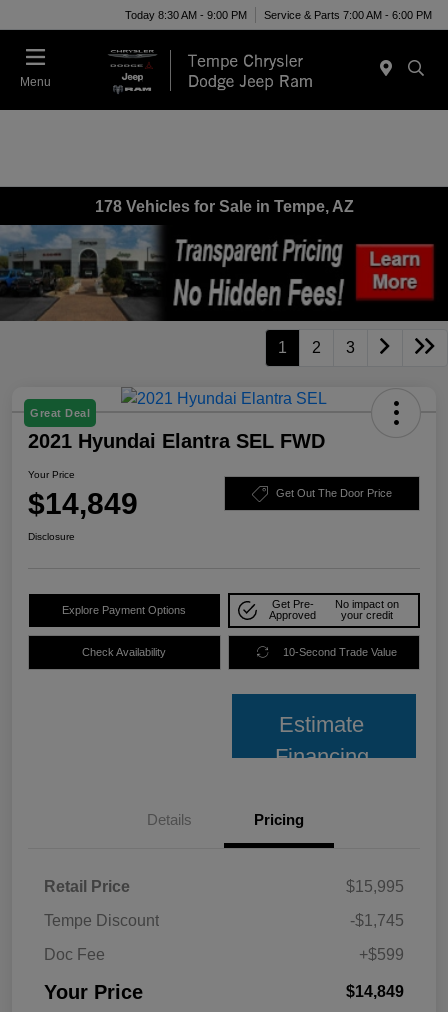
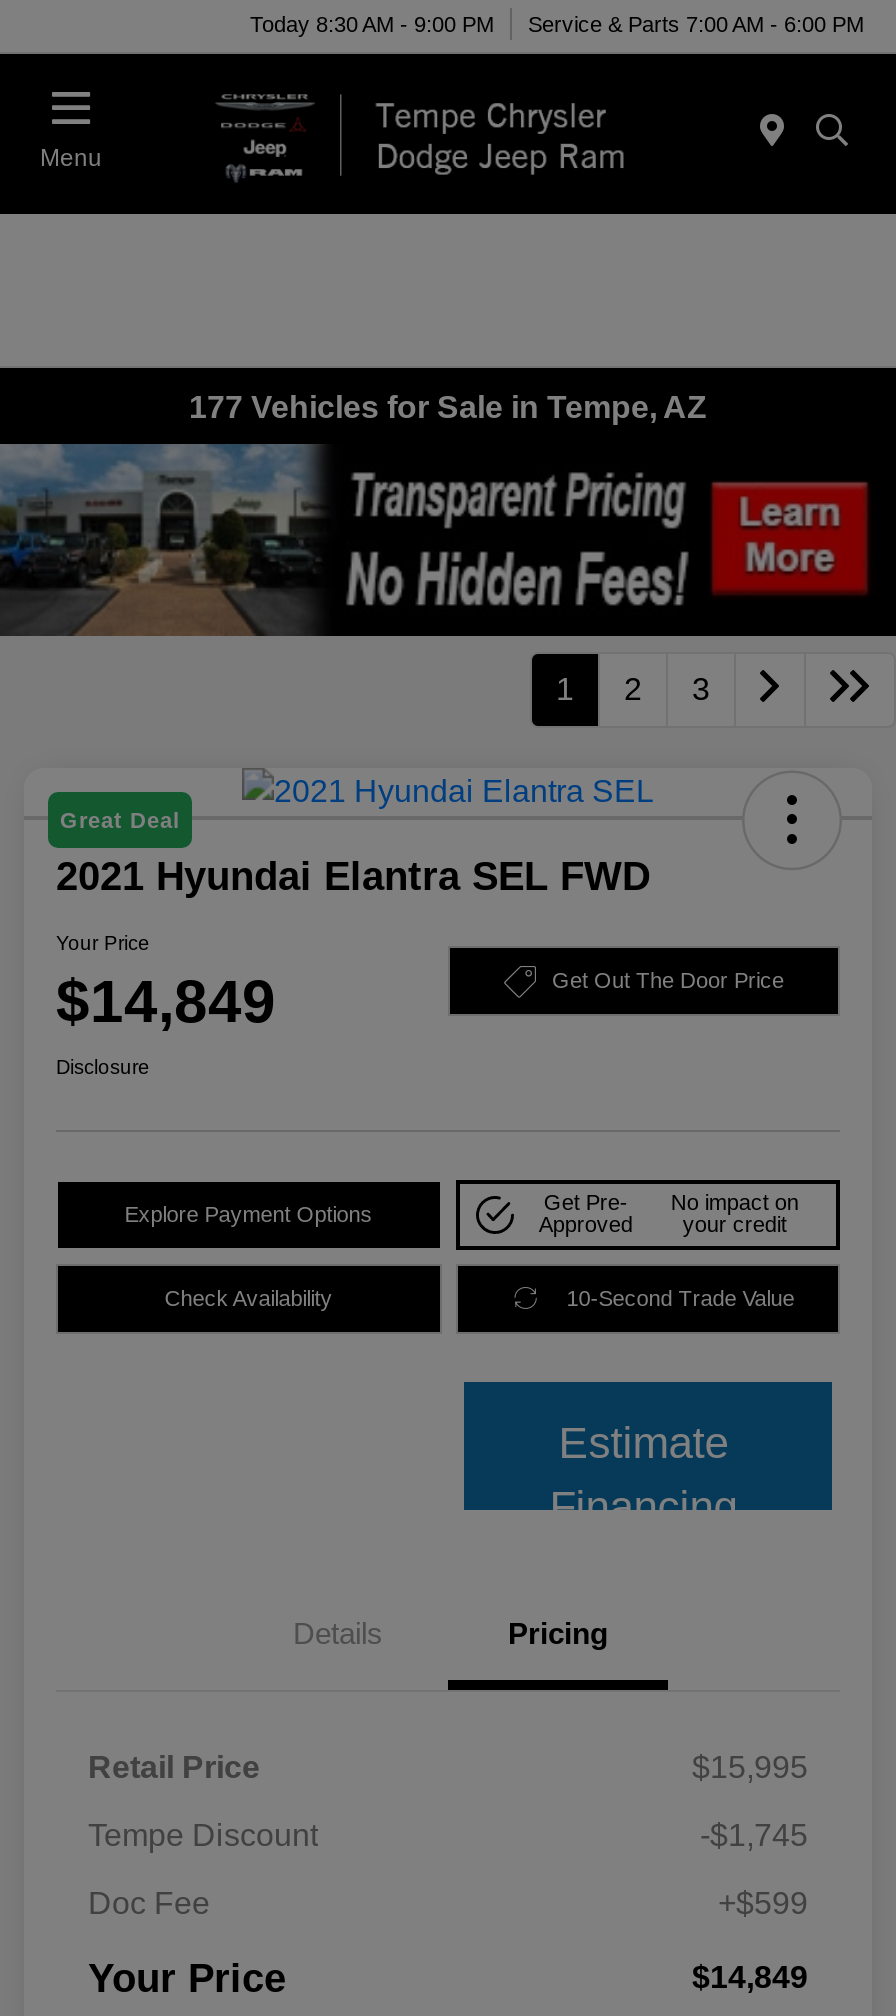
[94,198,353,215] 178 Vehicles for Sale in Tempe, AZ -> [189,389,707,423] 177 Vehicles for Sale in Tempe, AZ

